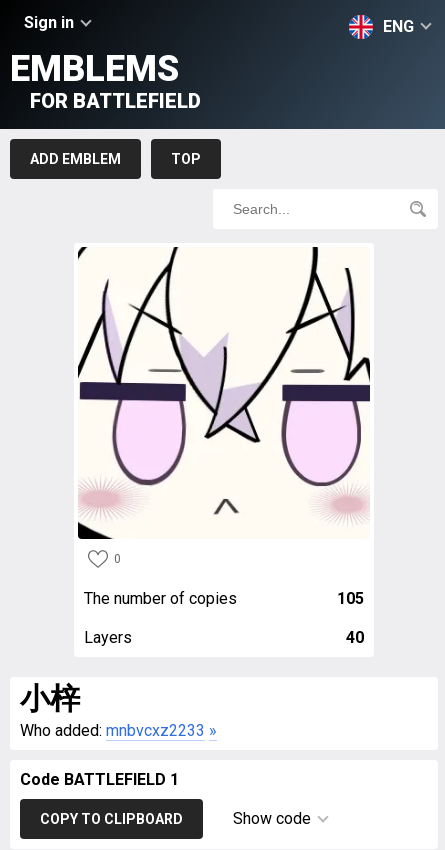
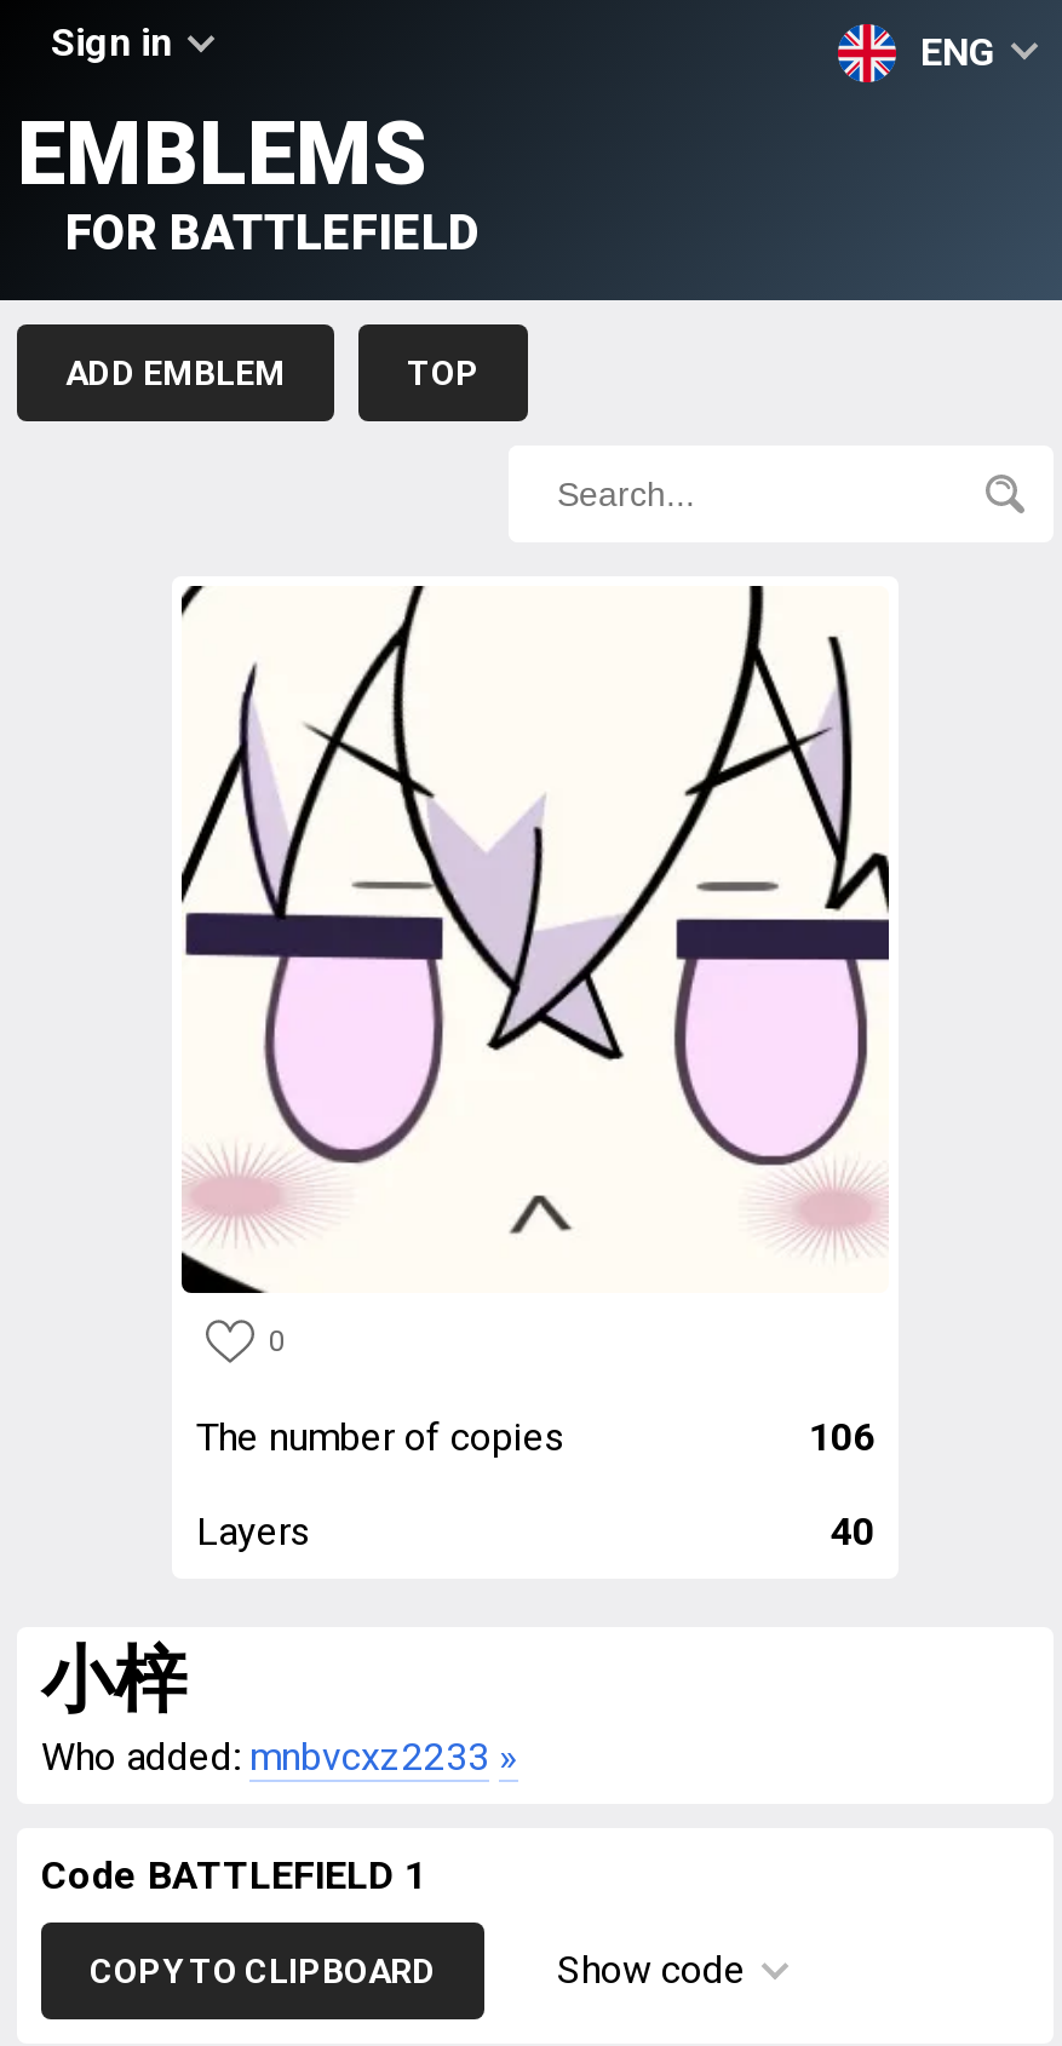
[337,589,364,608] 105 -> [809,1414,874,1460] 106

